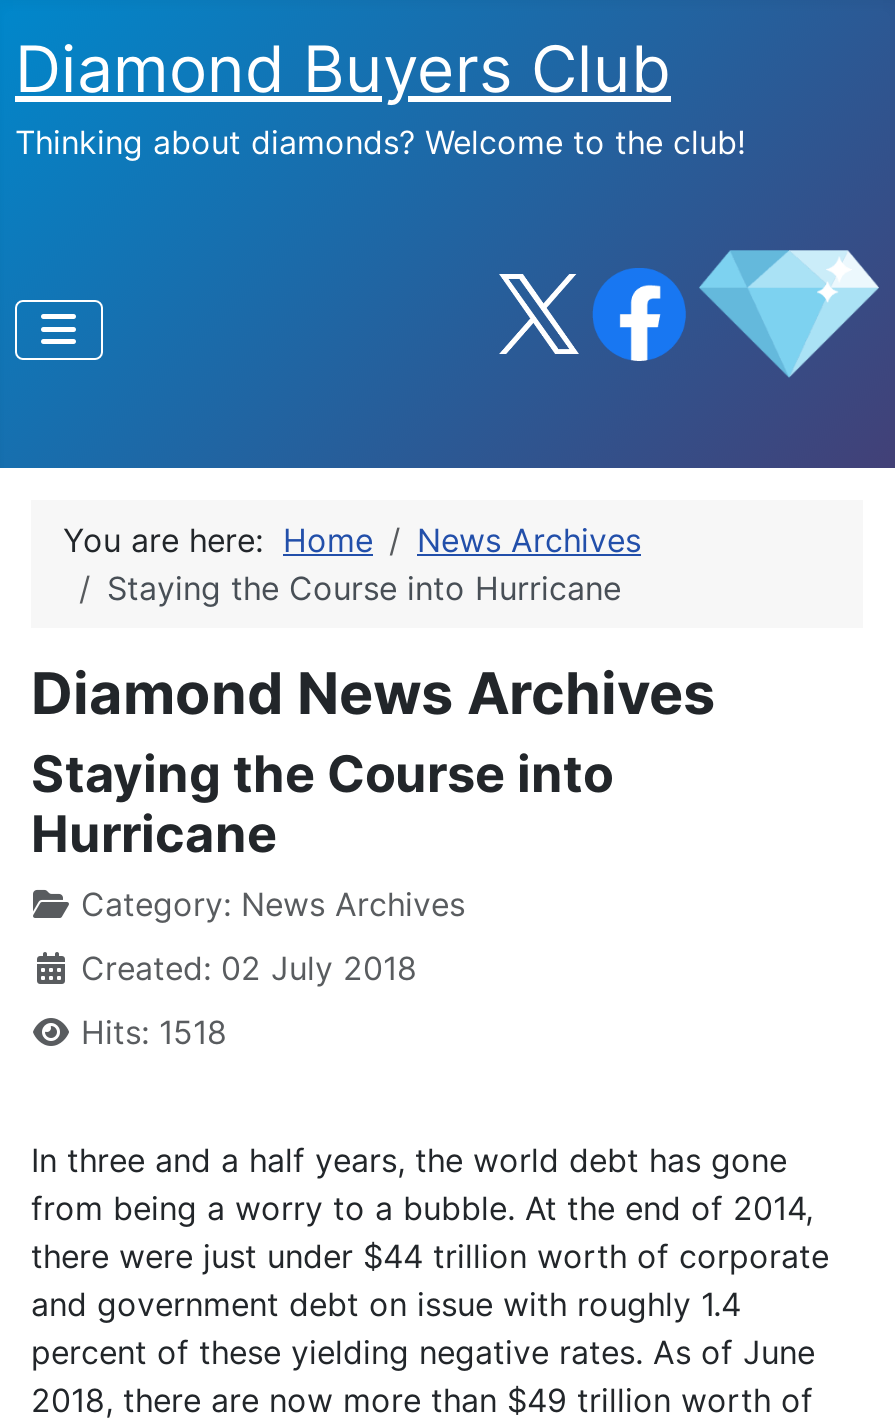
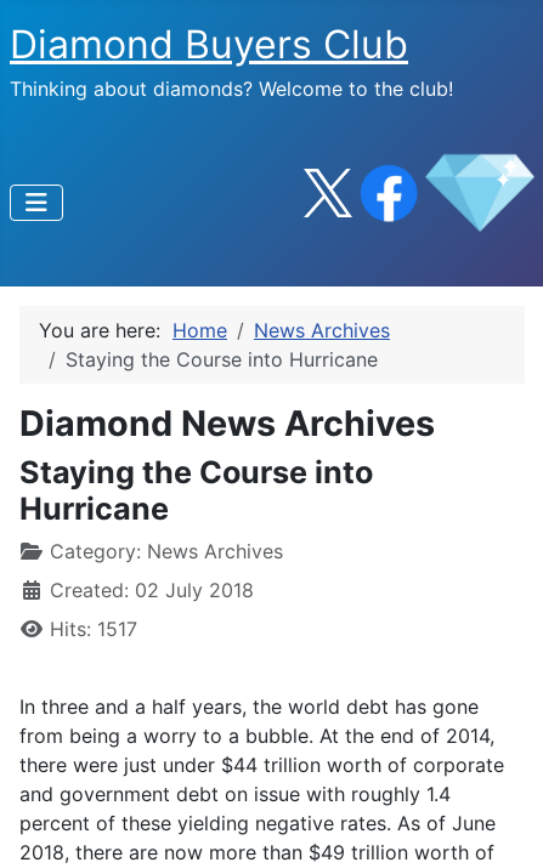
[81,1012,227,1052] Hits: 1518 -> [50,617,137,641] Hits: 1517

